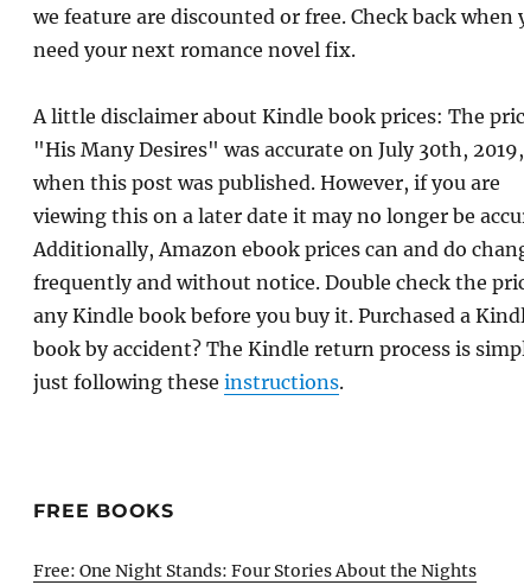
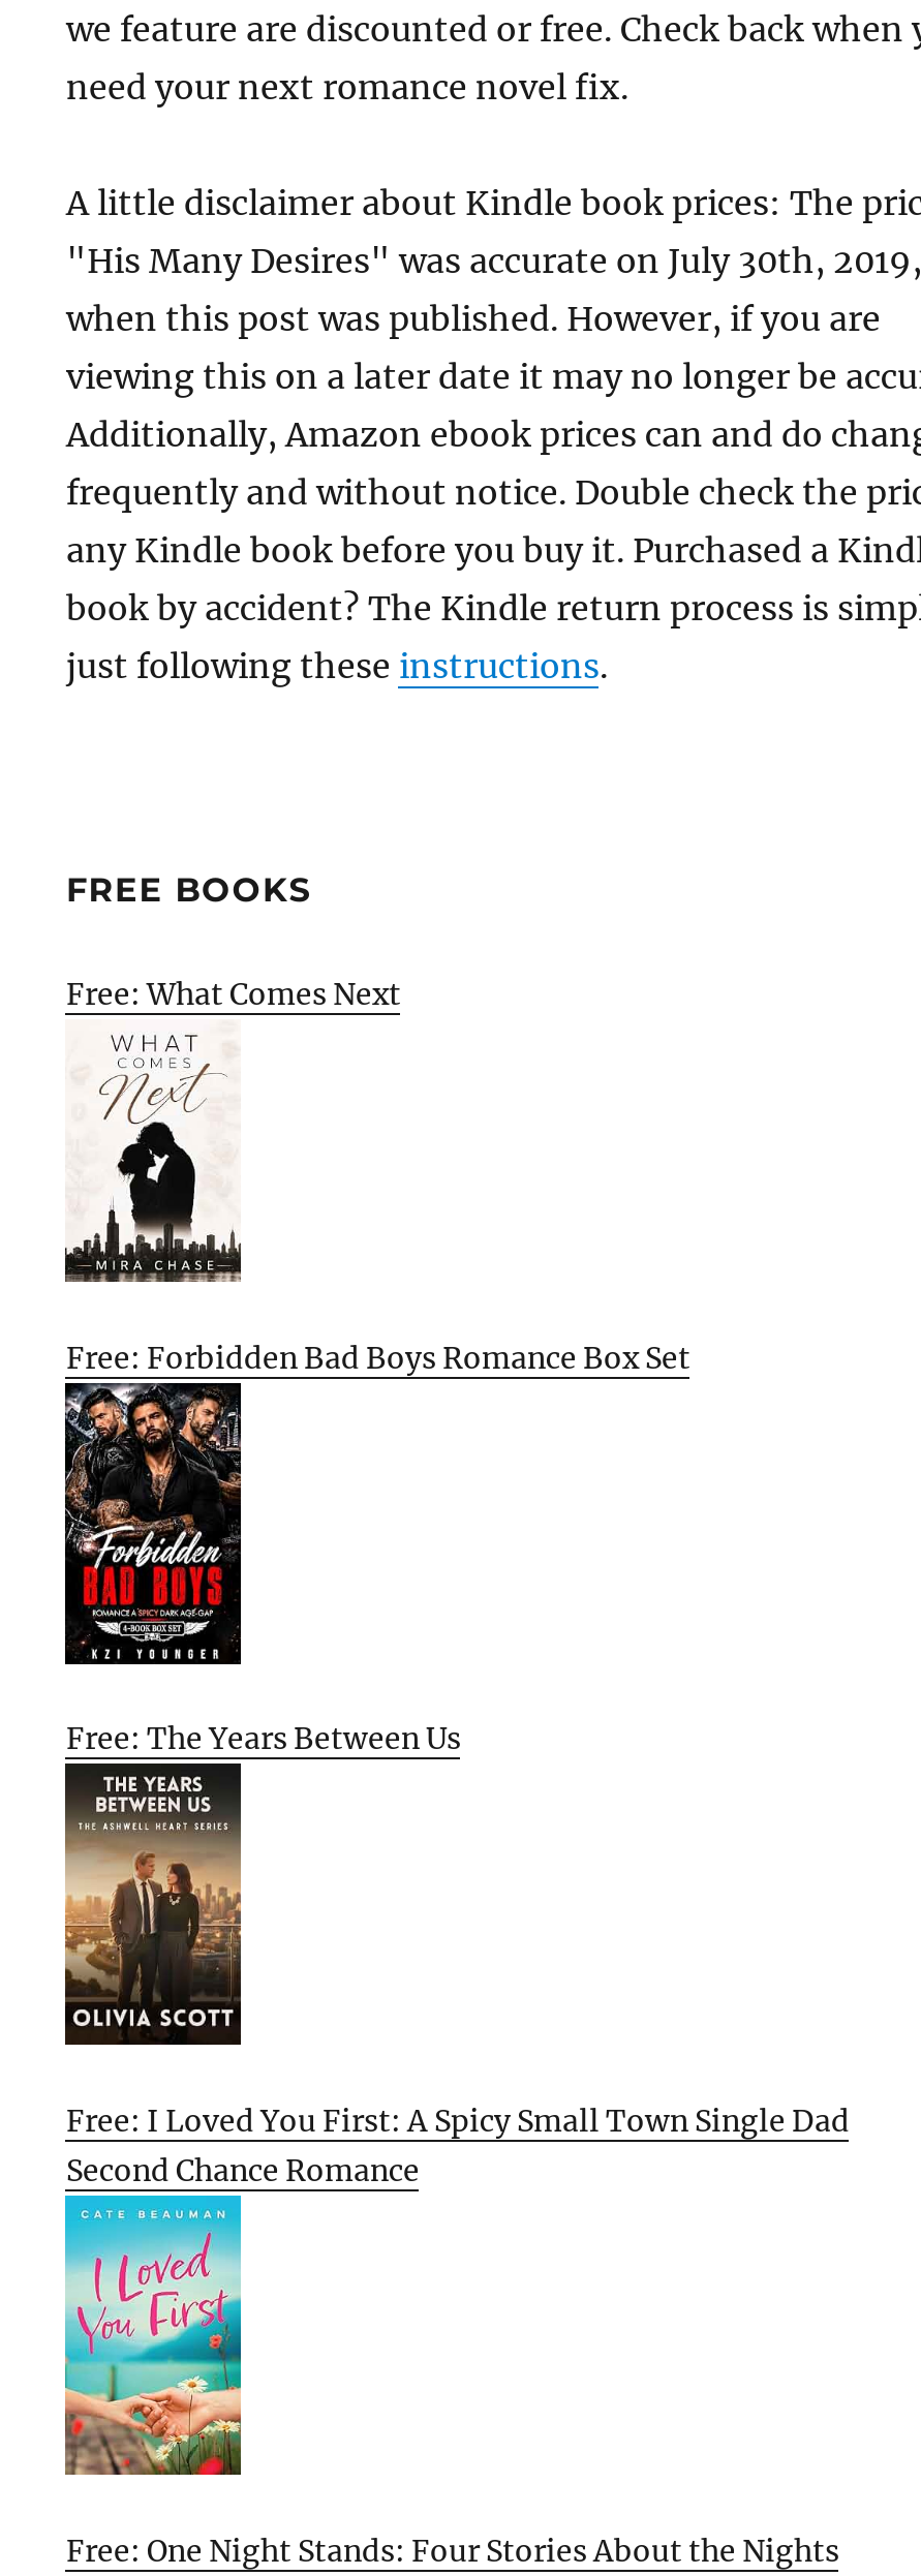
none -> [63,1034,690,1377] [image] | Free: Forbidden Bad Boys Romance Box Set
none -> [63,1393,461,1758] [image] | Free: The Years Between Us
none -> [63,1774,850,2189] [image] | Free: I Loved You First: A Spicy Small Town Single Dad | Second Chance Romance
none -> [63,2204,243,2477] [image]
none -> [66,975,401,1013] Free: What Comes Next

